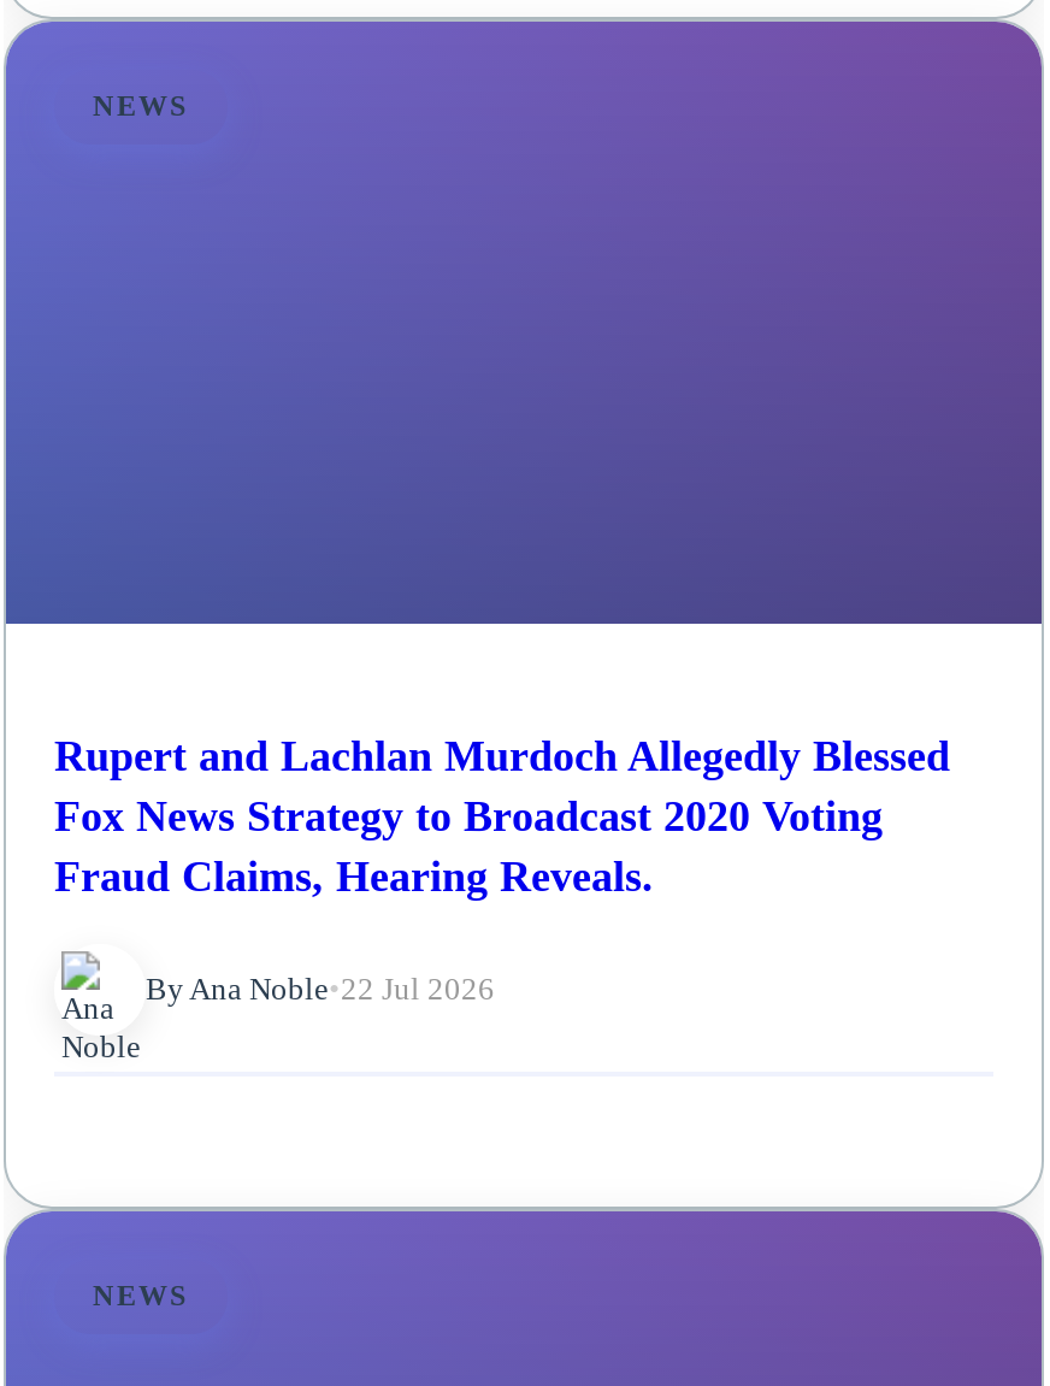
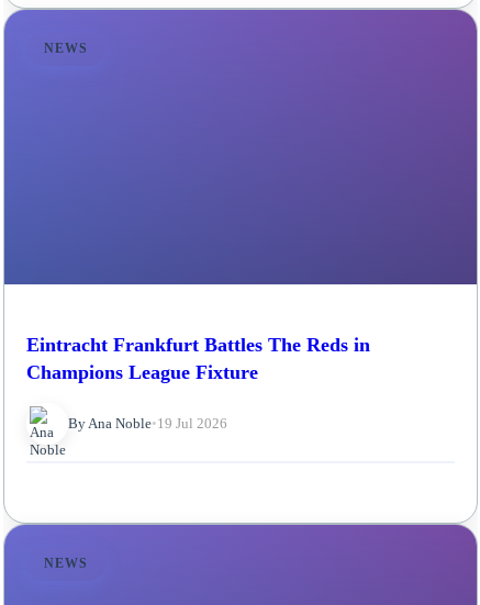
[54,733,950,901] Rupert and Lachlan Murdoch Allegedly Blessed | Fox News Strategy to Broadcast 2020 Voting | Fraud Claims, Hearing Reveals. -> [26,334,370,383] Eintracht Frankfurt Battles The Reds in | Champions League Fixture
[146,971,495,1007] By Ana Noble • 22 Jul 2026 -> [68,415,227,432] By Ana Noble • 19 Jul 2026

